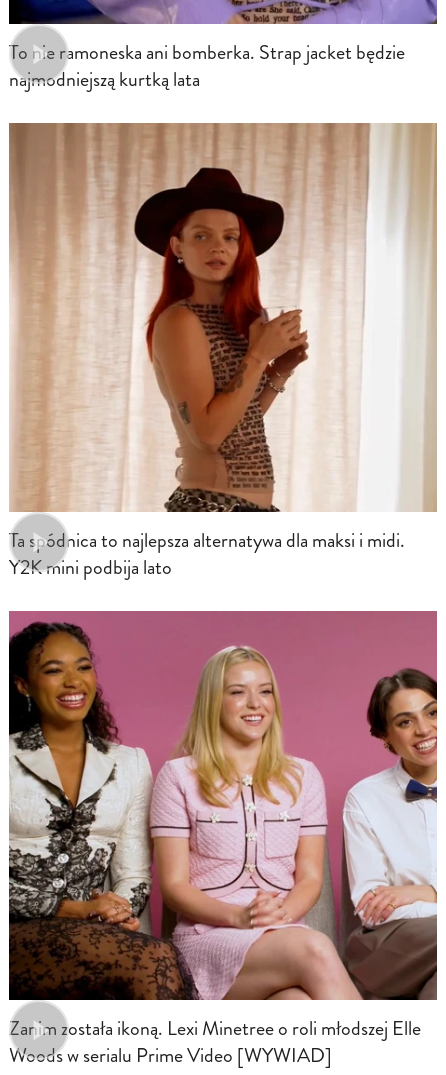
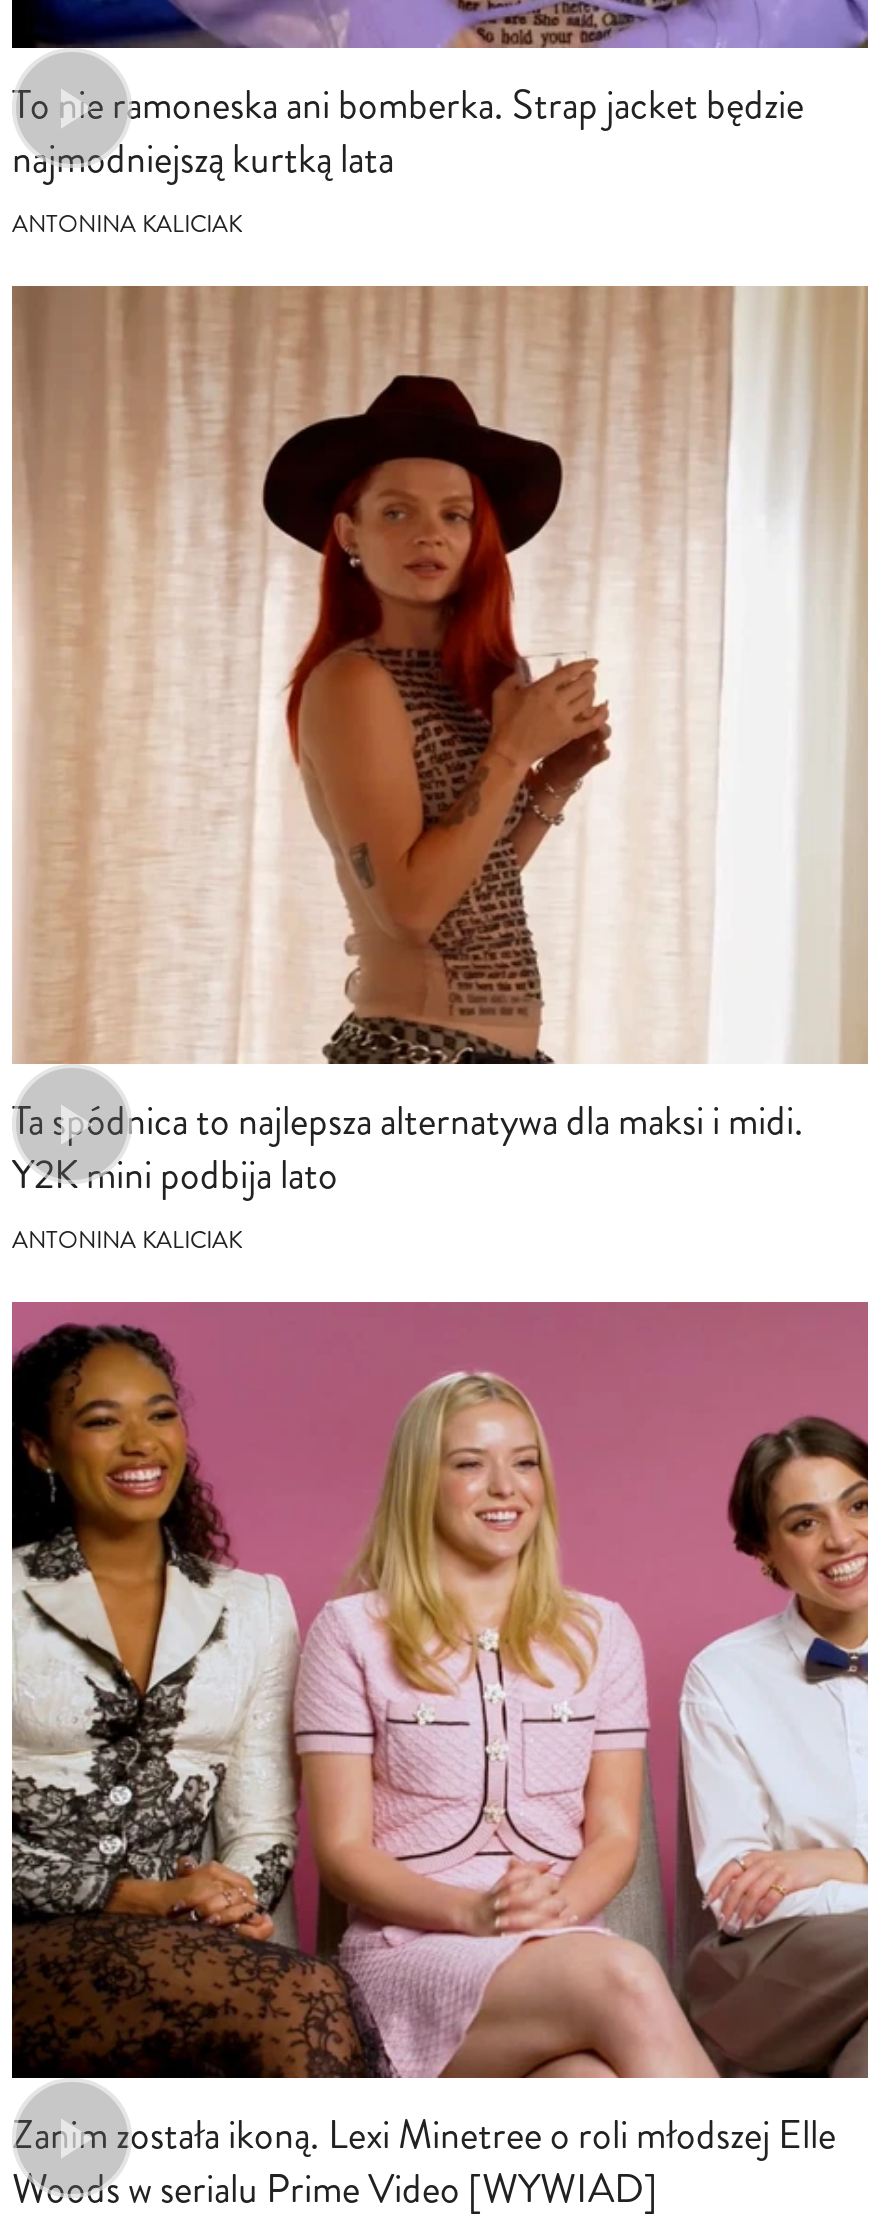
none -> [12,208,242,242] ANTONINA KALICIAK
none -> [12,1223,242,1257] ANTONINA KALICIAK

